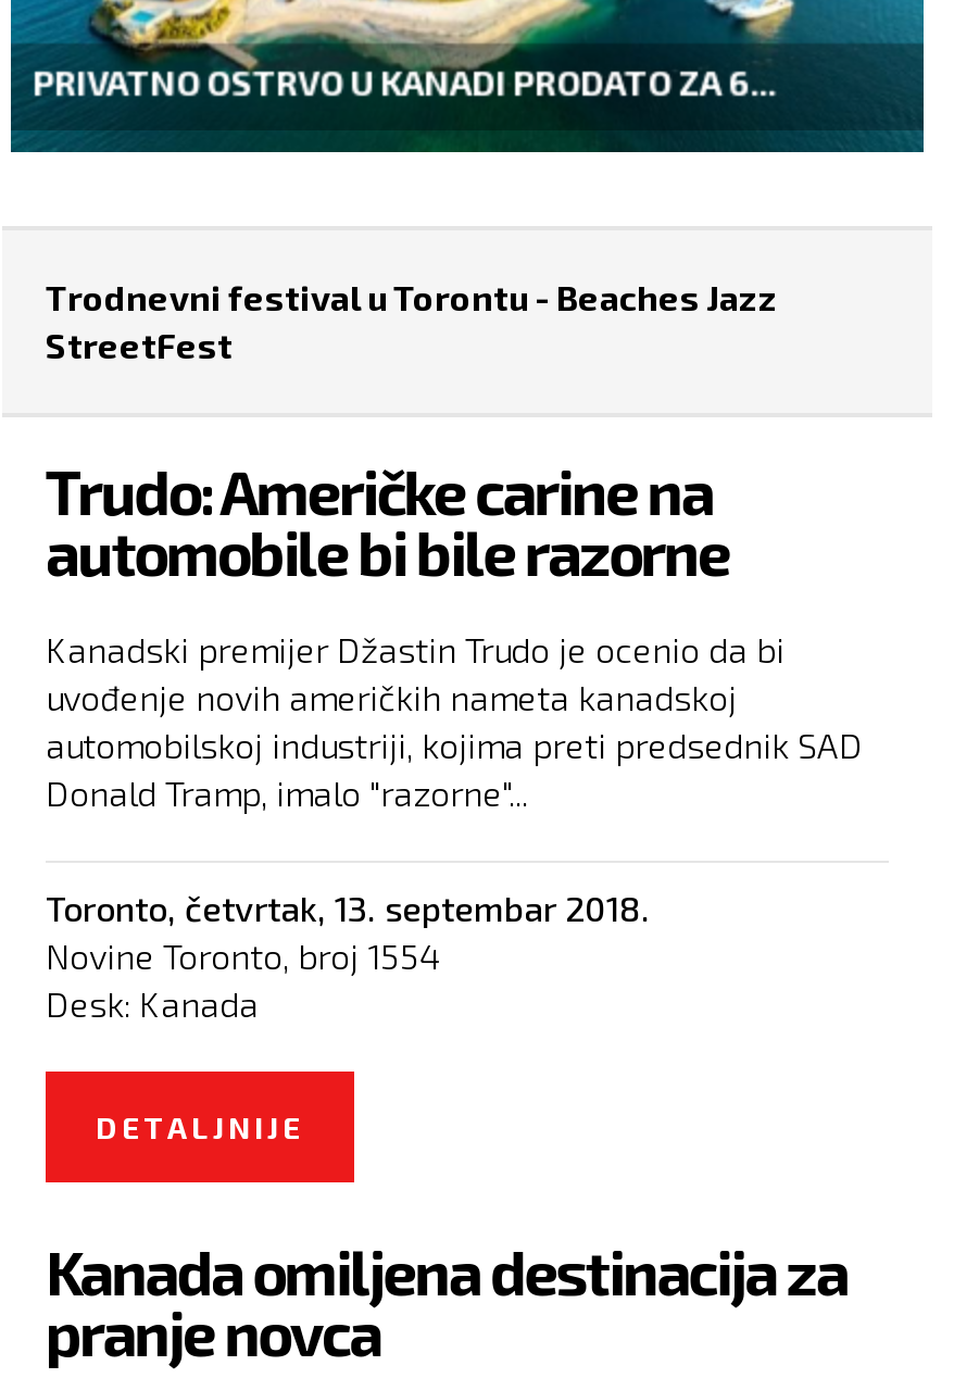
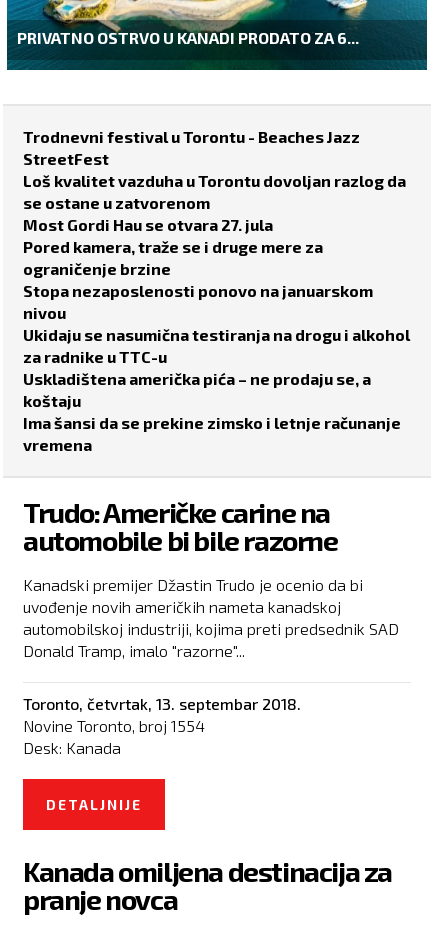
none -> [23,170,410,453] Loš kvalitet vazduha u Torontu dovoljan razlog da | se ostane u zatvorenom | Most Gordi Hau se otvara 27. jula | Pored kamera, traže se i druge mere za | ograničenje brzine | Stopa nezaposlenosti ponovo na januarskom | nivou | Ukidaju se nasumična testiranja na drogu i alkohol | za radnike u TTC-u | Uskladištena američka pića – ne prodaju se, a | koštaju | Ima šansi da se prekine zimsko i letnje računanje | vremena

